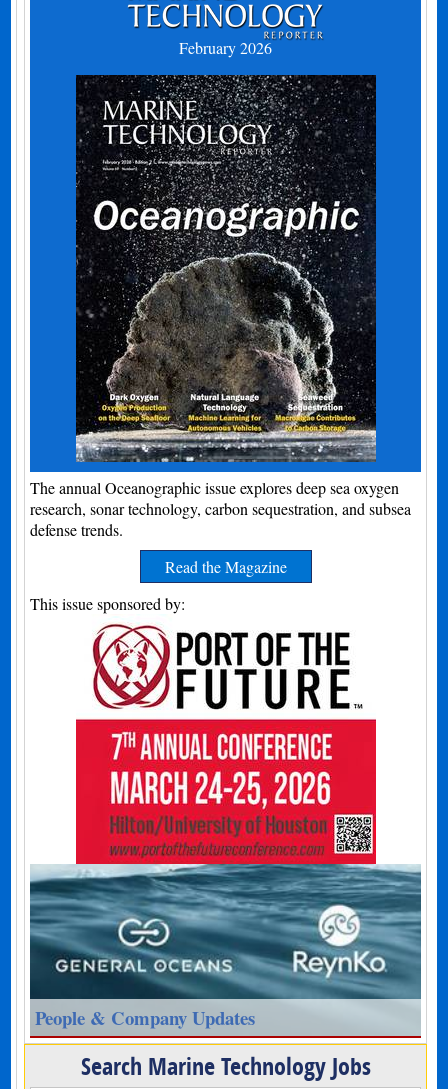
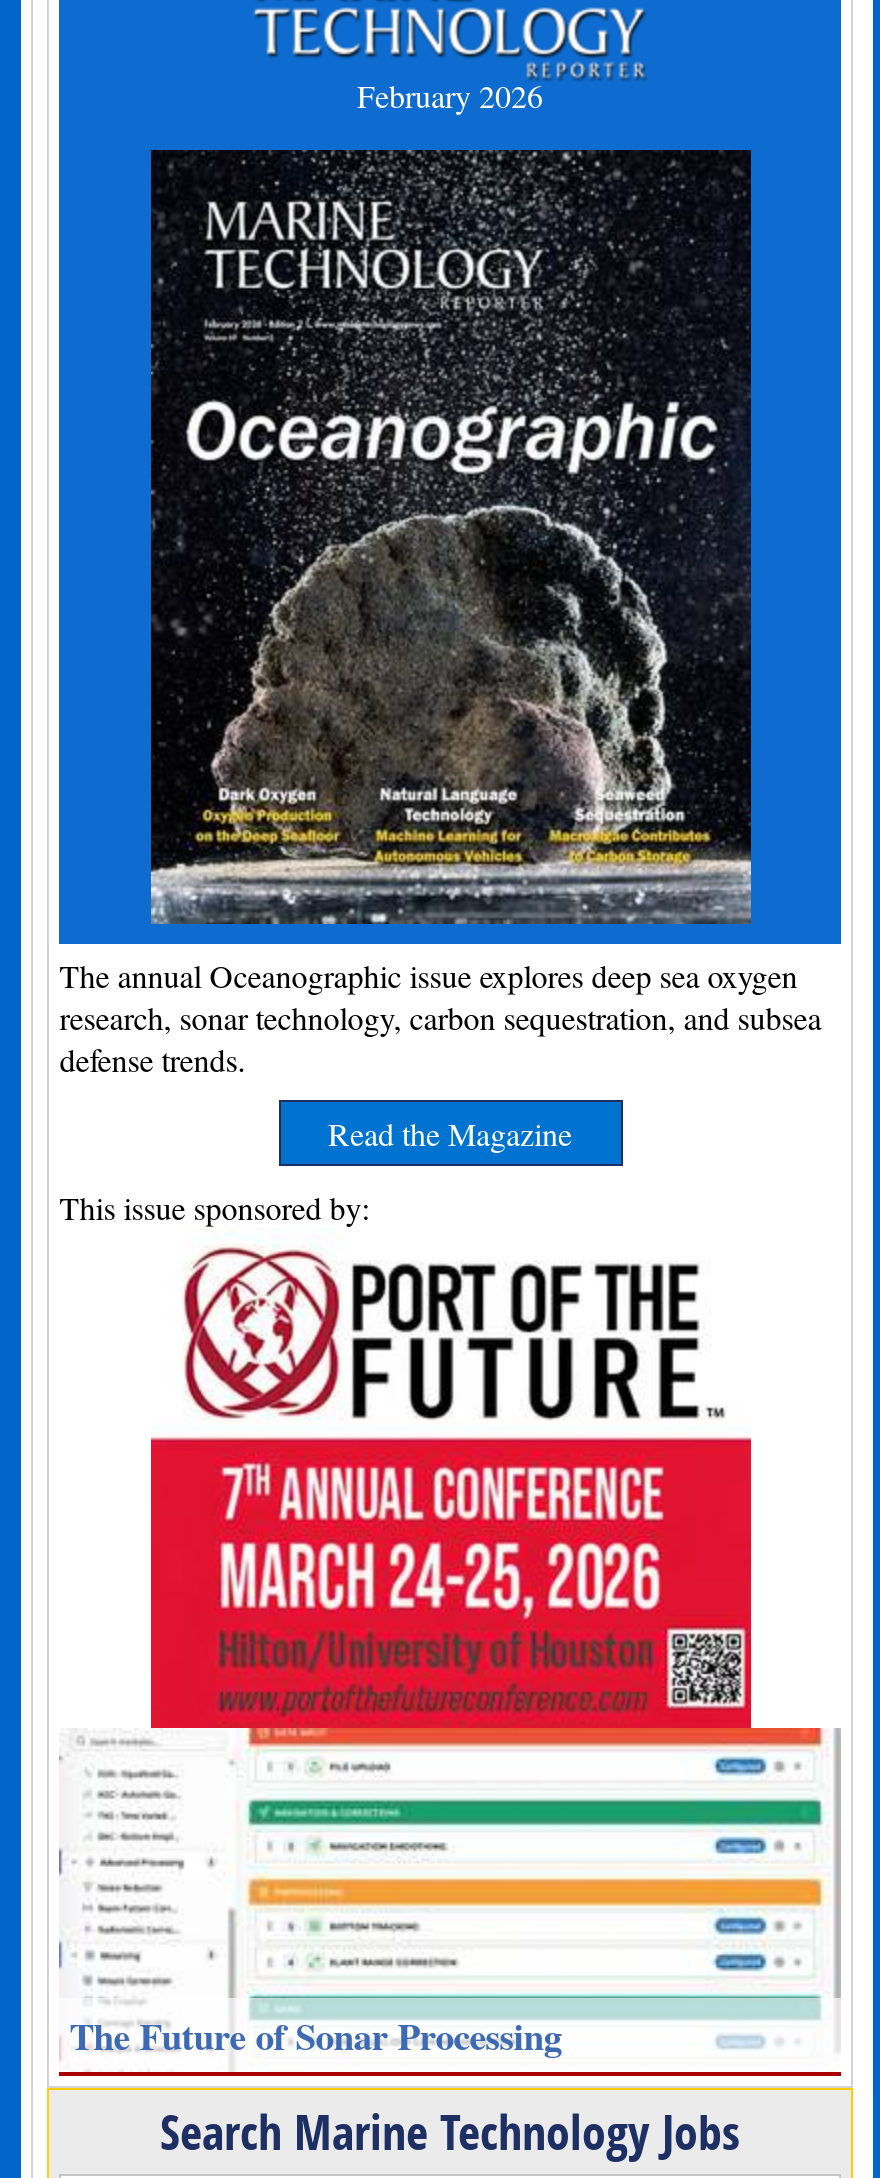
[29,863,421,1036] [image] | People & Company Updates -> [59,1726,839,2072] [image] | The Future of Sonar Processing

